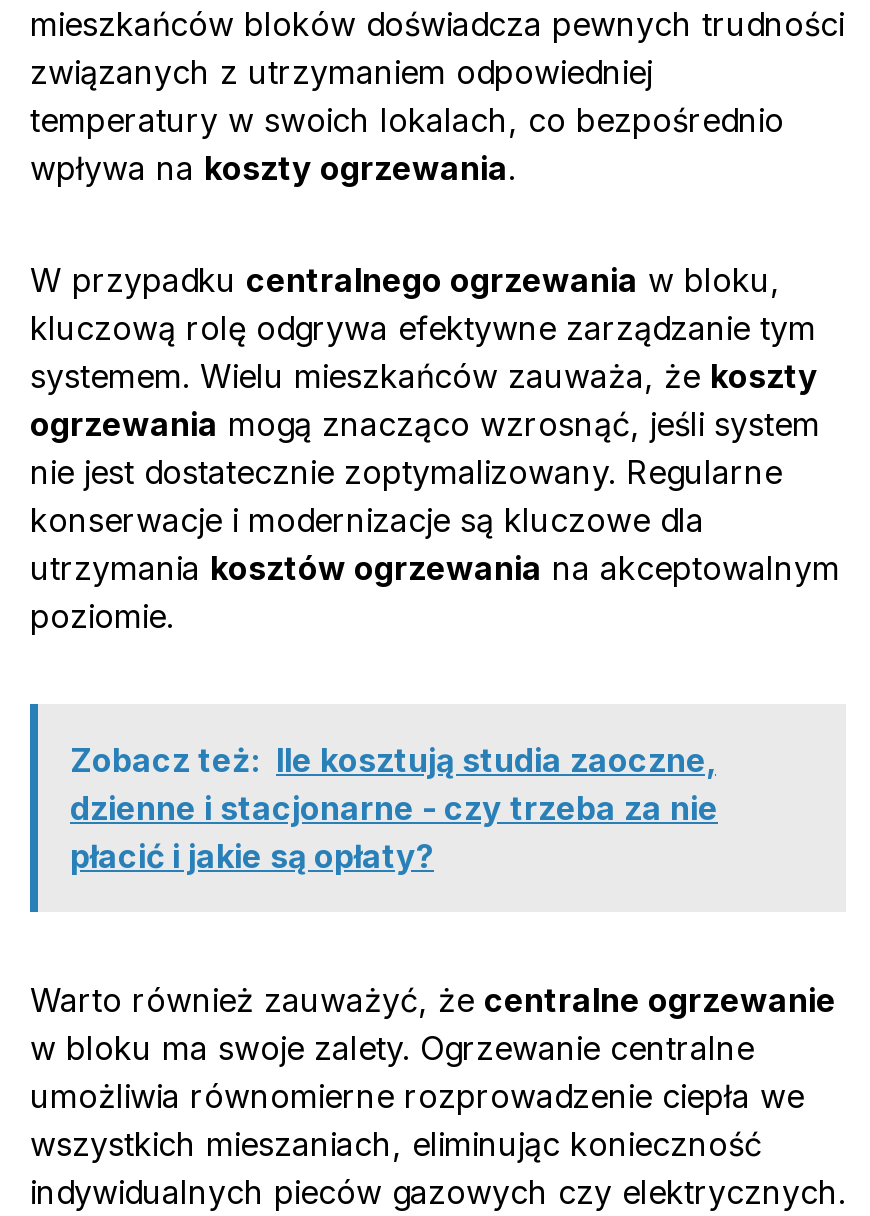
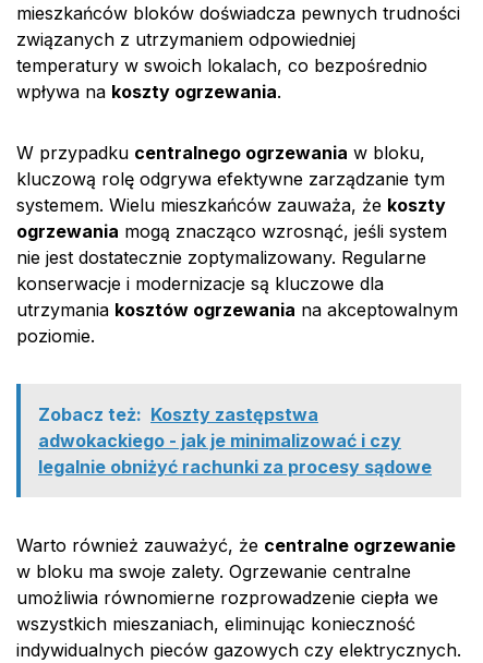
[70,740,718,876] Zobacz też: Ile kosztują studia zaoczne, | dzienne i stacjonarne - czy trzeba za nie | płacić i jakie są opłaty? -> [38,403,432,478] Zobacz też: Koszty zastępstwa | adwokackiego - jak je minimalizować i czy | legalnie obniżyć rachunki za procesy sądowe

